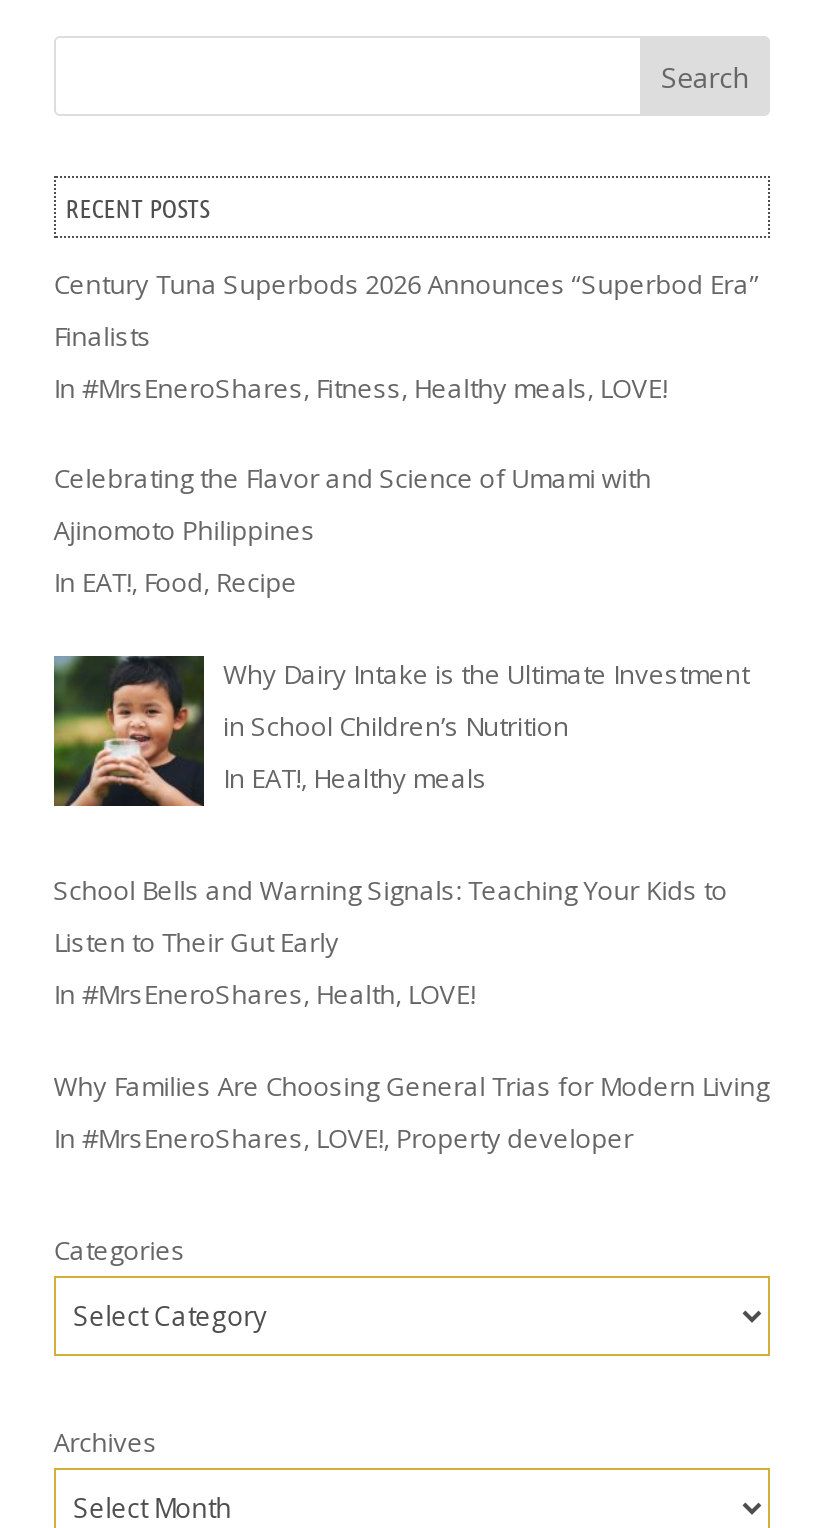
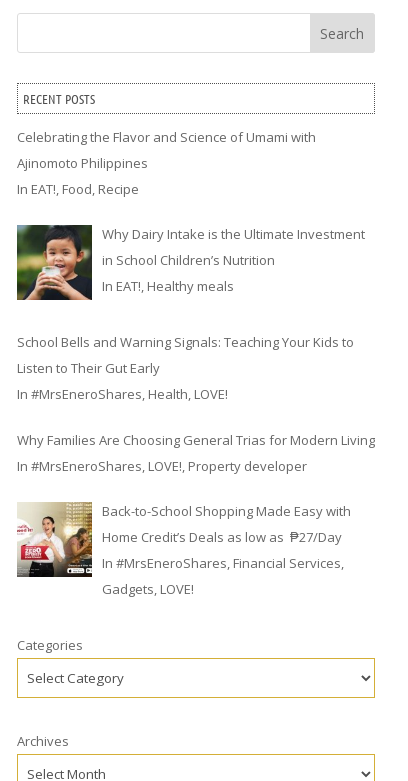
[54,266,760,406] Century Tuna Superbods 2026 Announces “Superbod Era” | Finalists | In #MrsEneroShares, Fitness, Healthy meals, LOVE! -> none
moved [50,461,770,1156] -> [15,128,375,475]: [image] | Celebrating the Flavor and Science of Umami with | Ajinomoto Philippines | ... | Why Families Are Choosing General Trias for Modern Living | In #MrsEneroShares, LOVE!, Property developer
none -> [16,501,350,598] [image] | Back-to-School Shopping Made Easy with | Home Credit’s Deals as low as ₱27/Day | In #MrsEneroShares, Financial Services, | Gadgets, LOVE!

